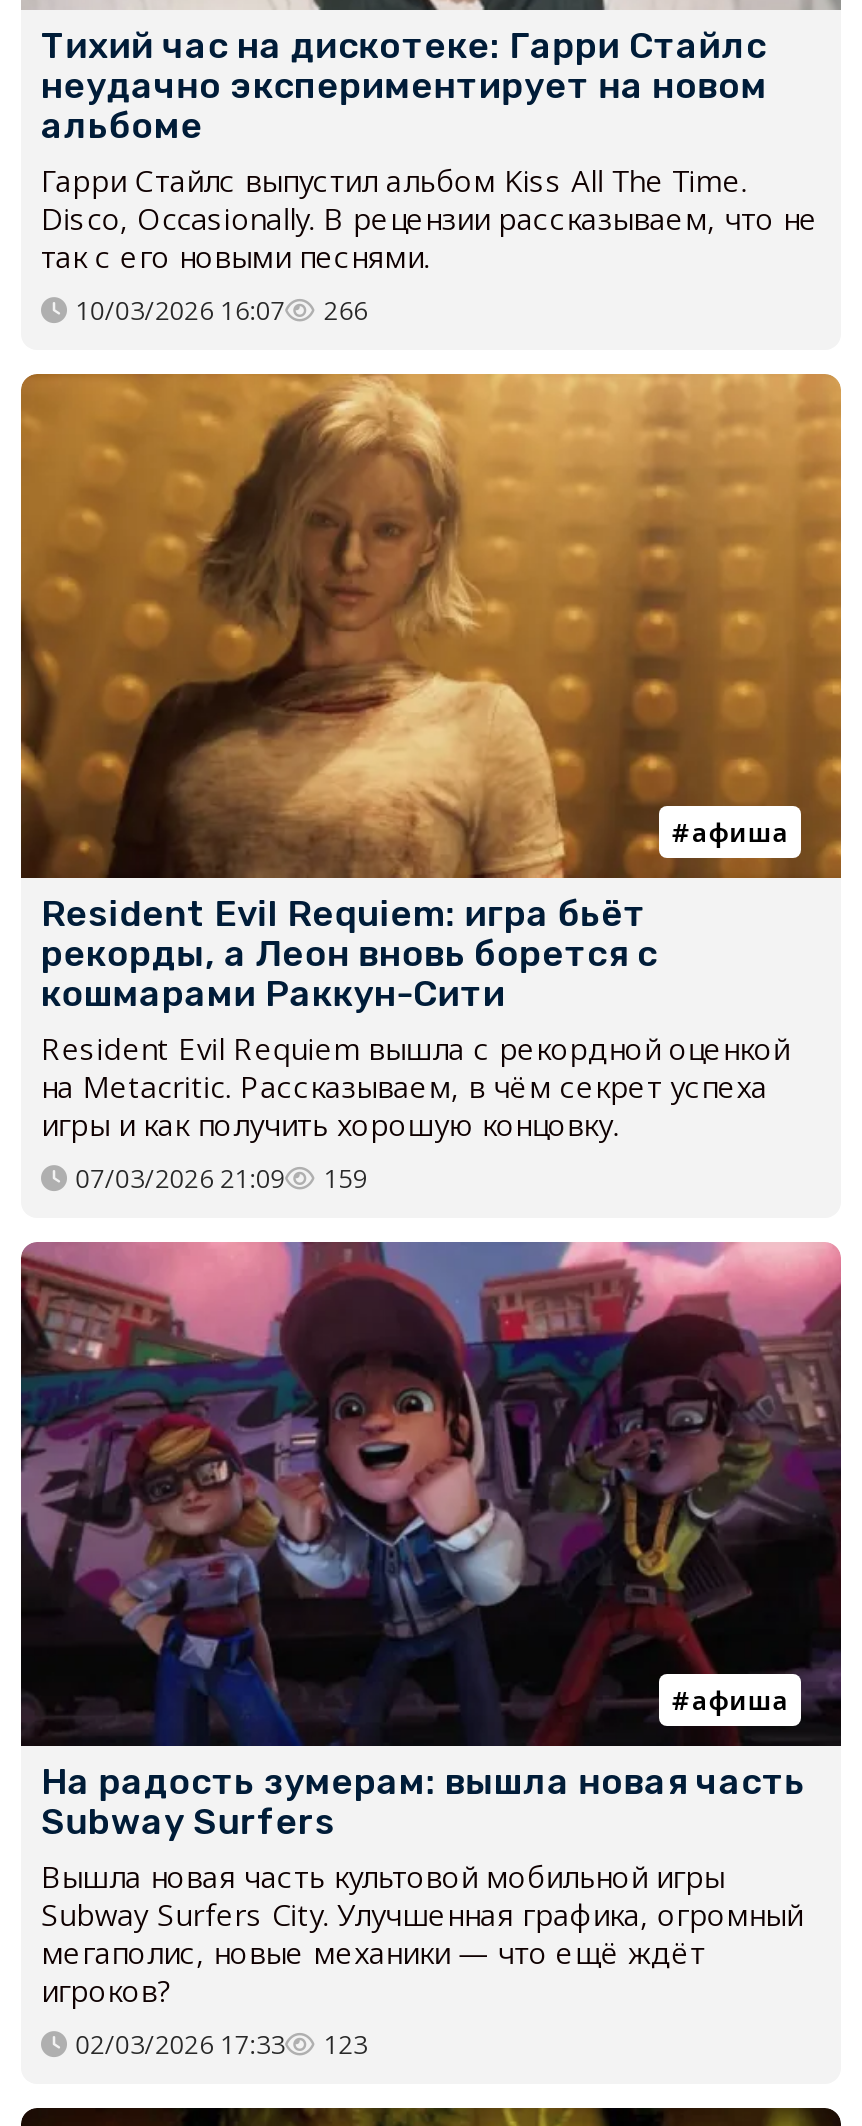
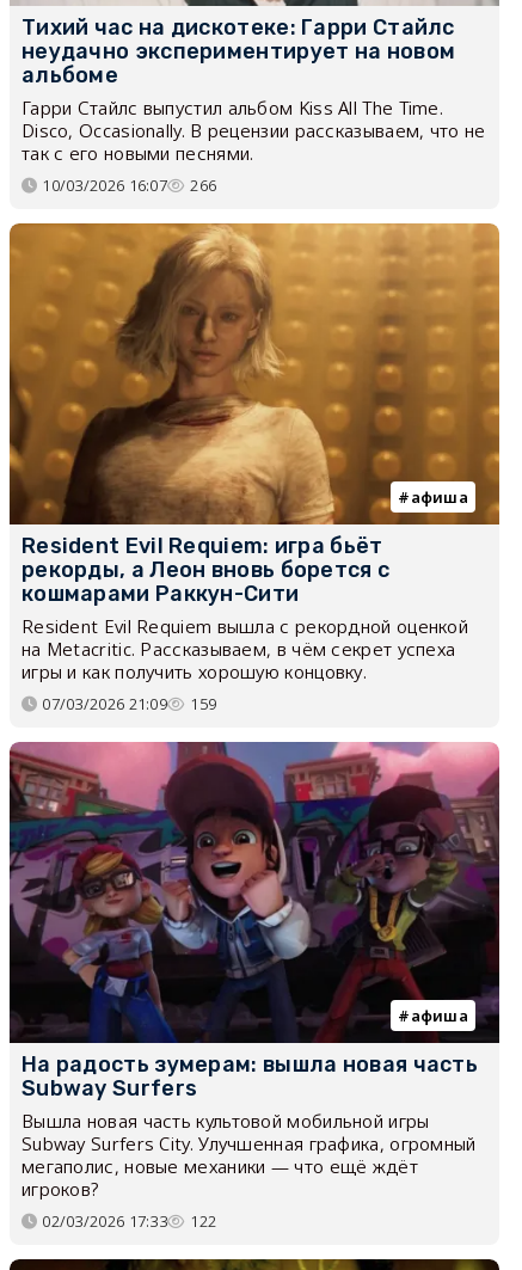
[76,2026,368,2062] 02/03/2026 17:33 123 -> [42,1211,217,1232] 02/03/2026 17:33 122

